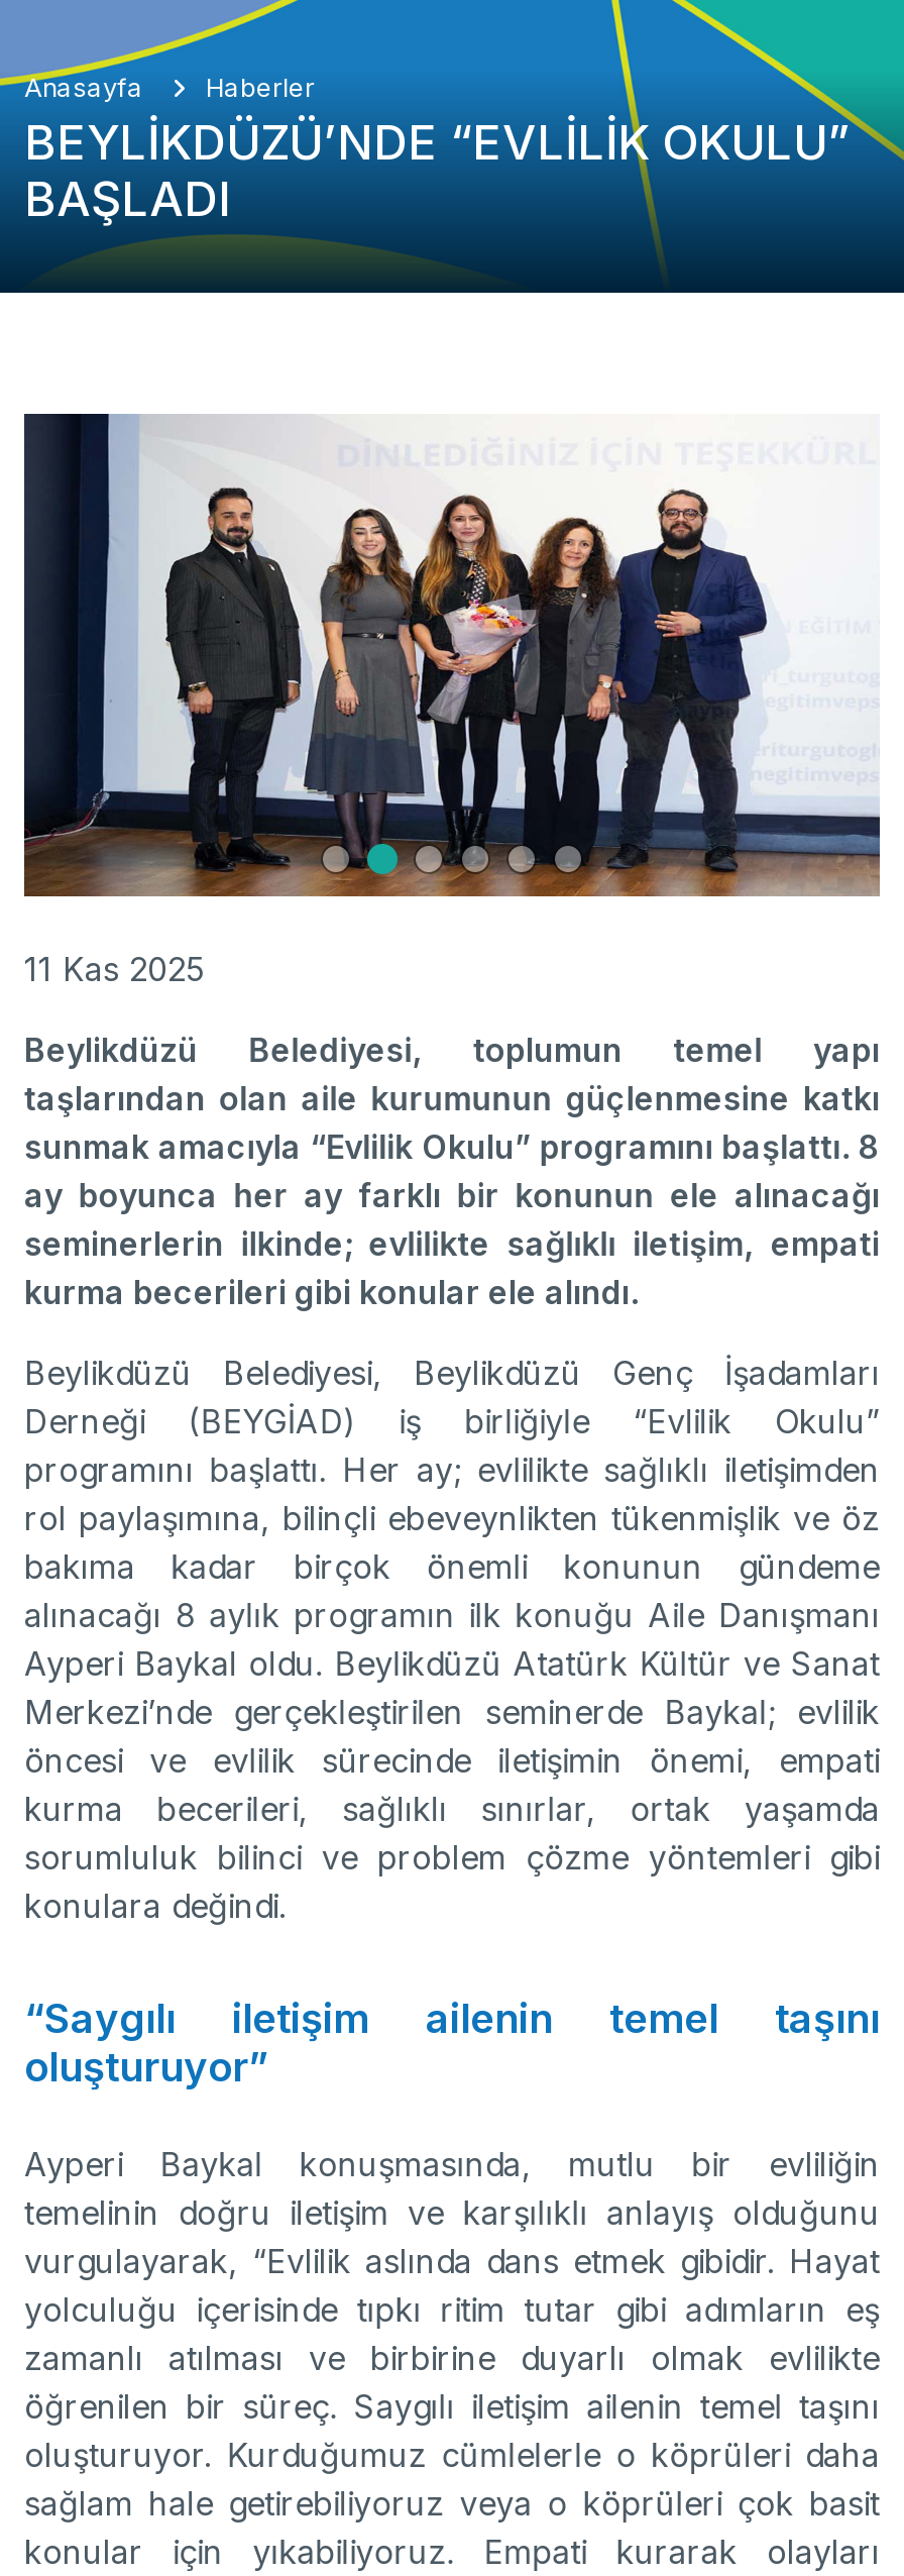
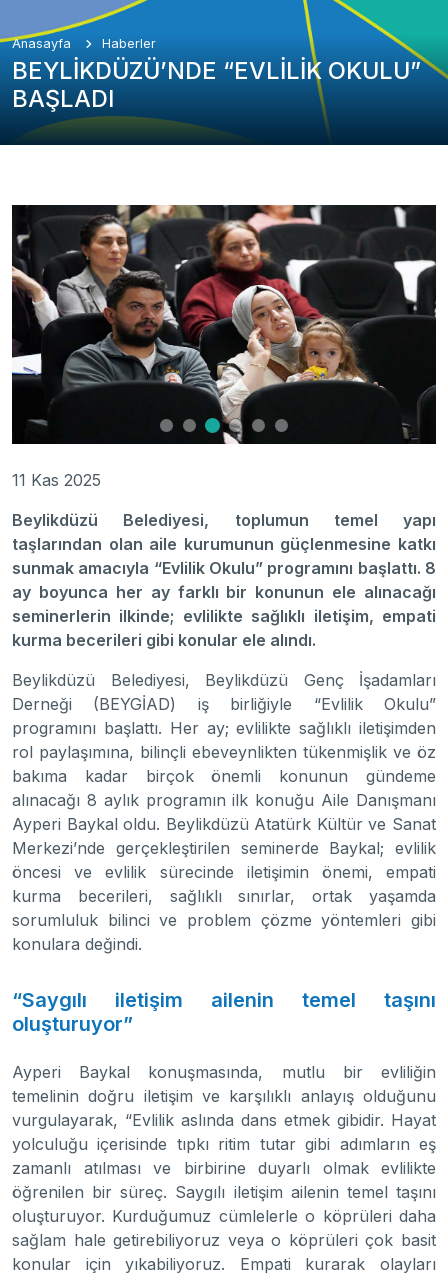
[22,414,882,898] [image] -> [11,204,437,445] [image]

